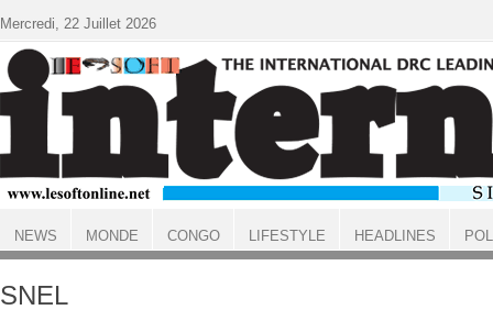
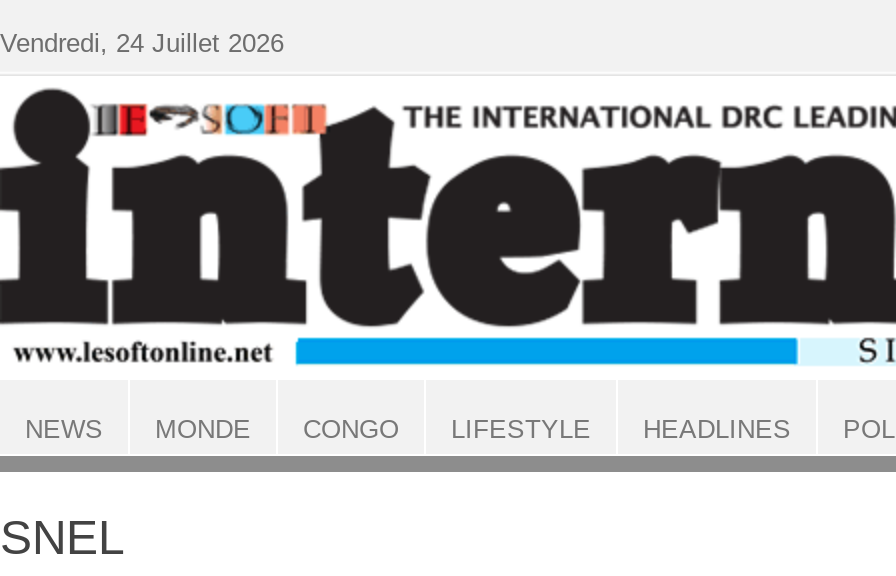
[0,15,156,32] Mercredi, 22 Juillet 2026 -> [0,28,284,58] Vendredi, 24 Juillet 2026

